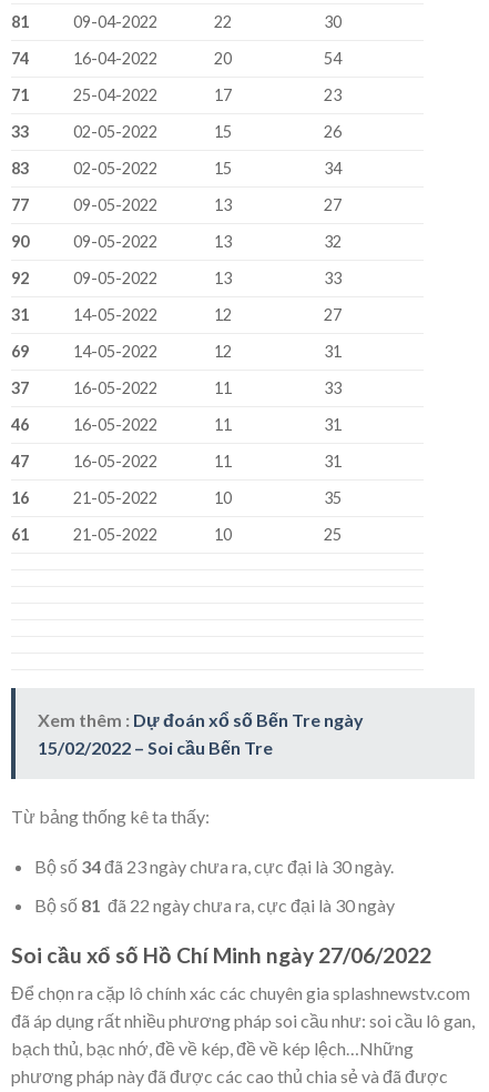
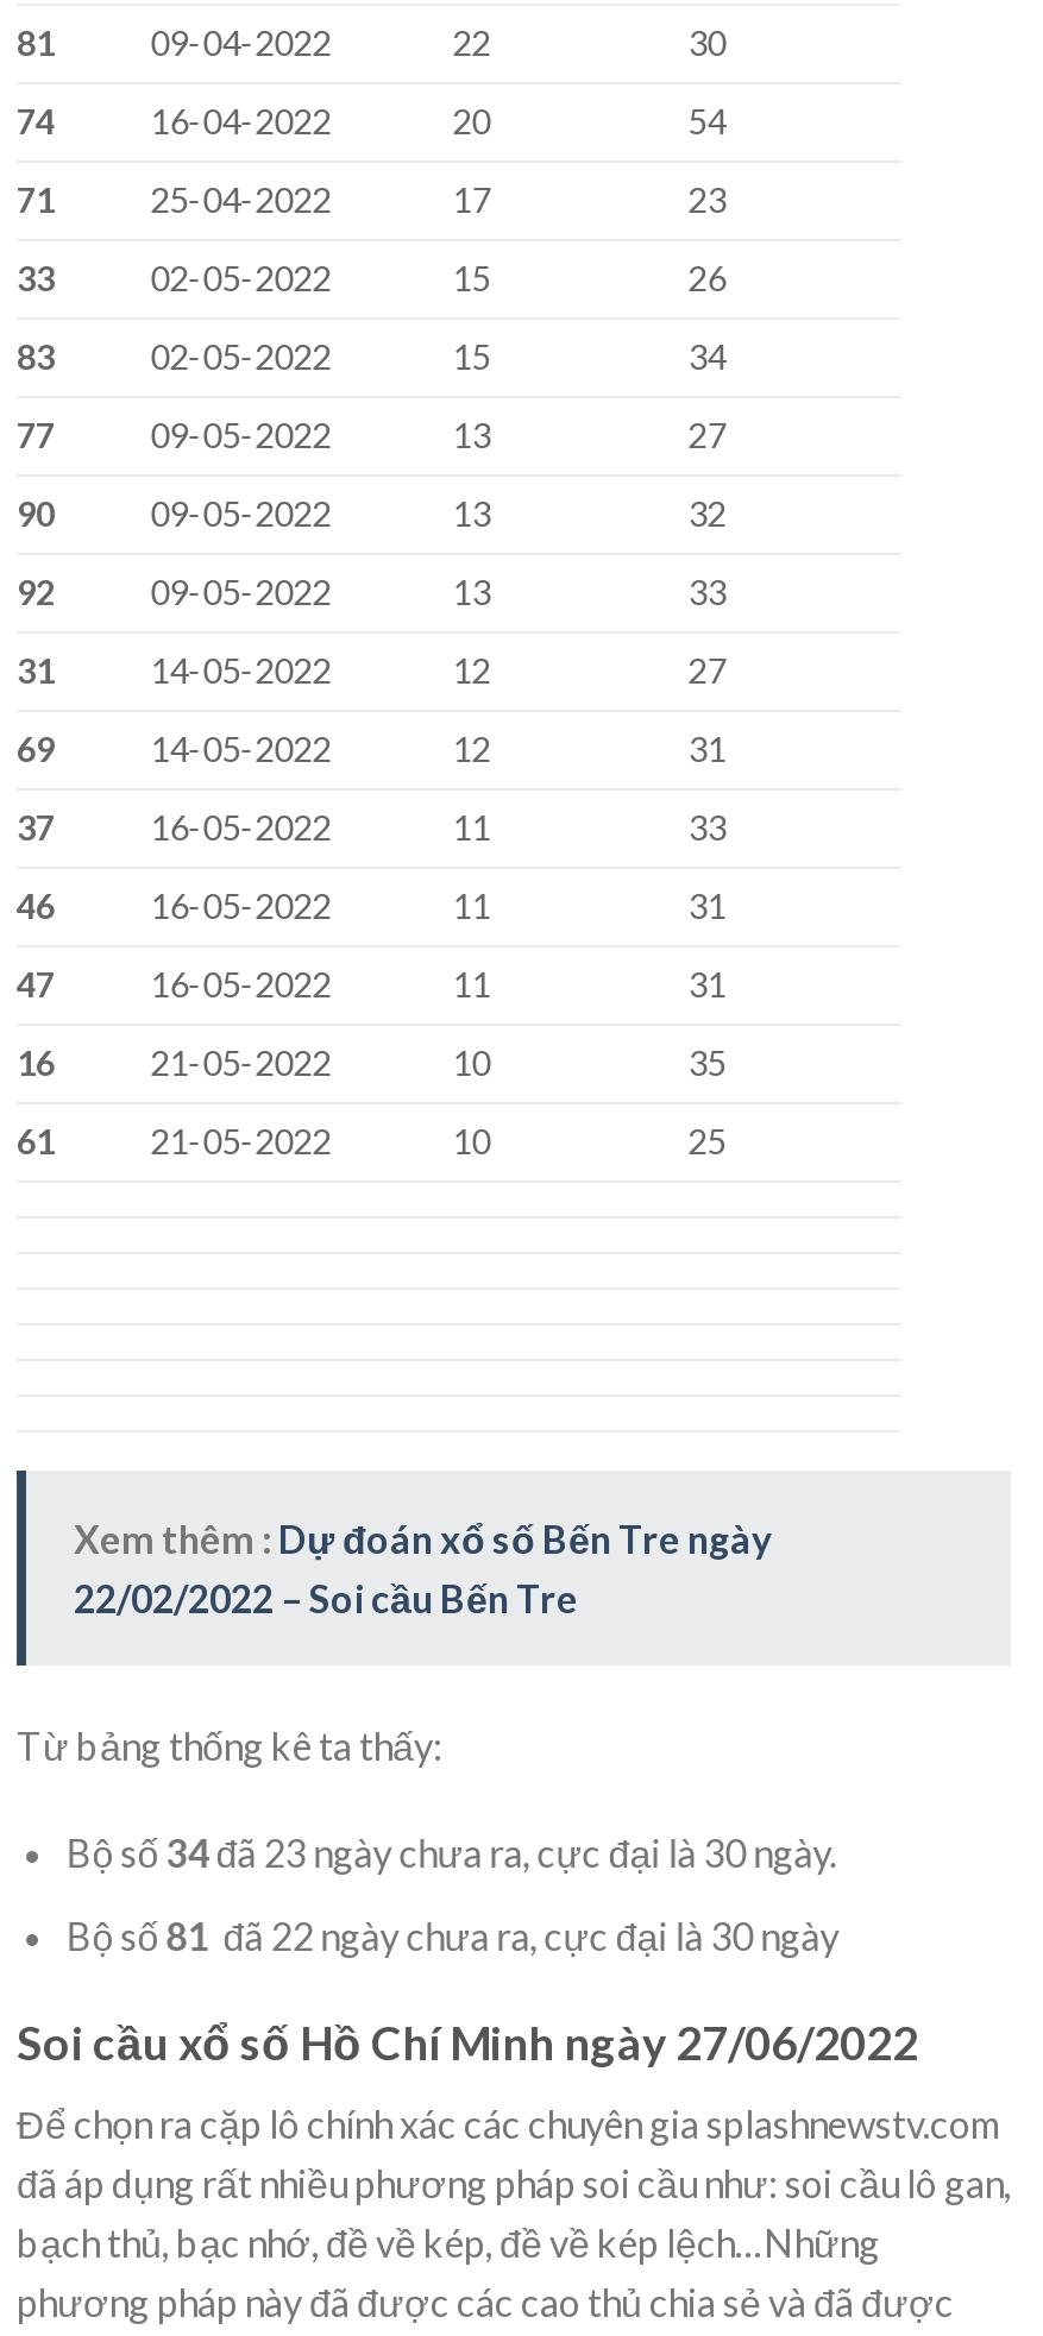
[38,737,273,758] 15/02/2022 – Soi cầu Bến Tre -> [74,1574,578,1620] 22/02/2022 – Soi cầu Bến Tre

